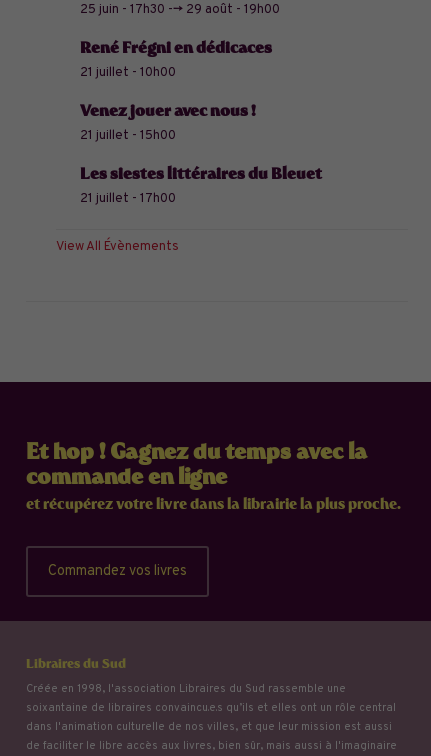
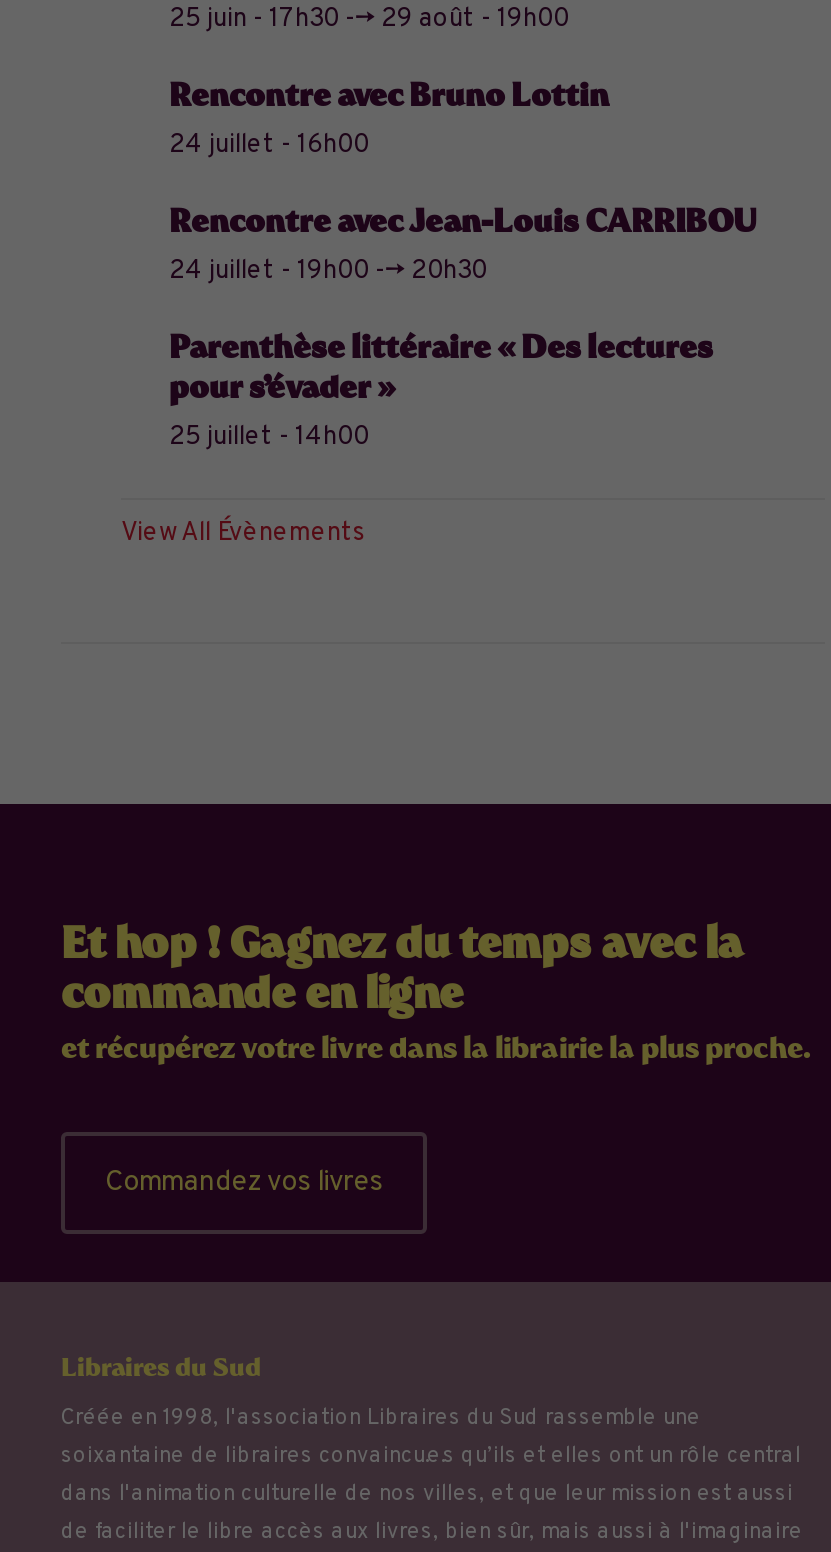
[80,38,272,81] René Frégni en dédicaces | 21 juillet - 10h00 -> [169,76,609,162] Rencontre avec Bruno Lottin | 24 juillet - 16h00
[80,101,256,144] Venez jouer avec nous ! | 21 juillet - 15h00 -> [169,202,757,288] Rencontre avec Jean-Louis CARRIBOU | 24 juillet - 19h00 --> 20h30
[80,164,322,207] Les siestes littéraires du Bleuet | 21 juillet - 17h00 -> [169,328,713,454] Parenthèse littéraire « Des lectures | pour s’évader » | 25 juillet - 14h00

